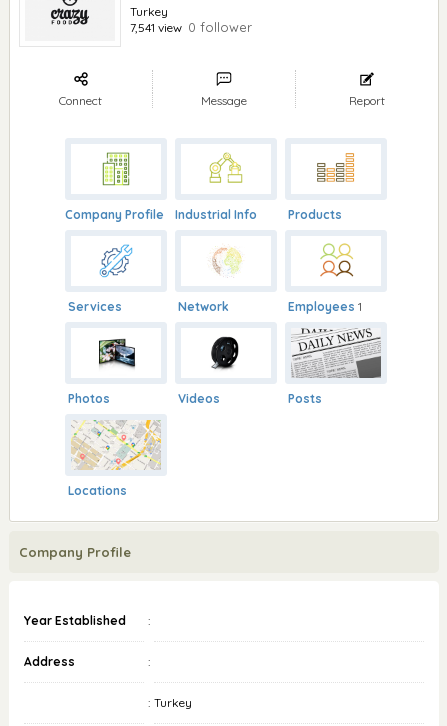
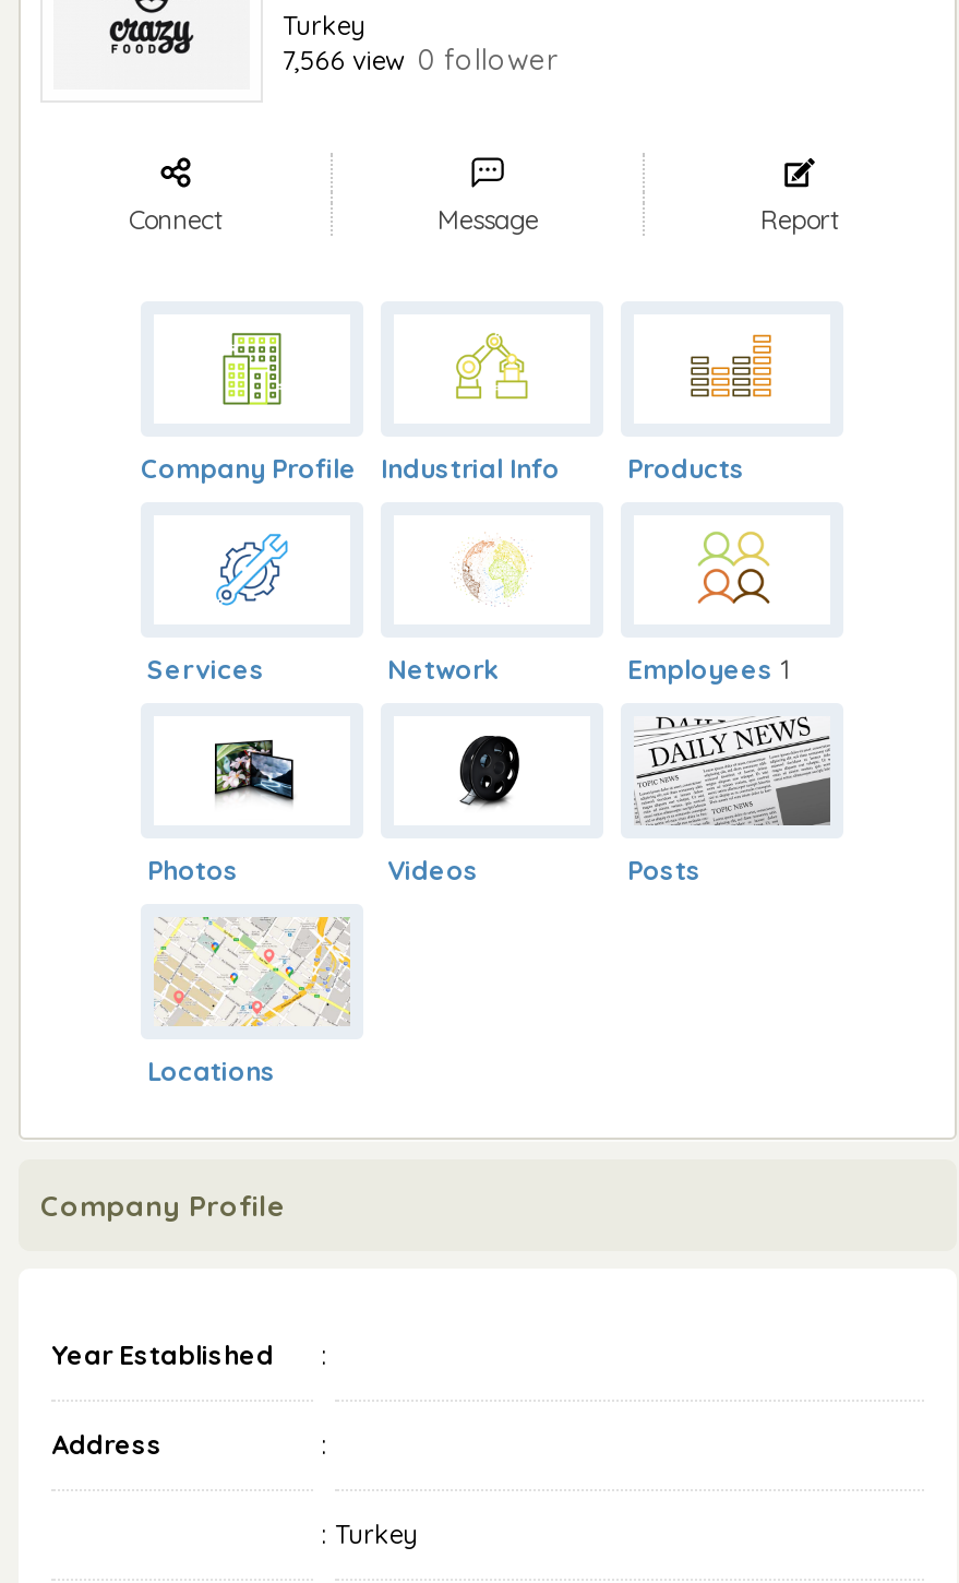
[130,19,252,35] 7,541 view 0 follower -> [283,41,558,76] 7,566 view 0 follower

